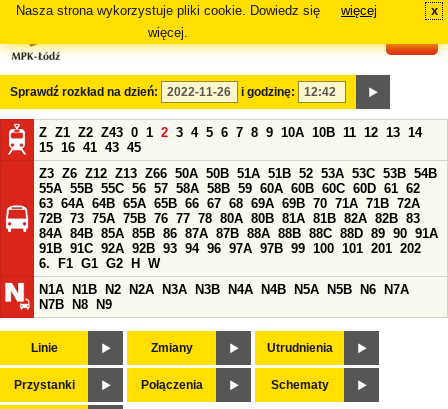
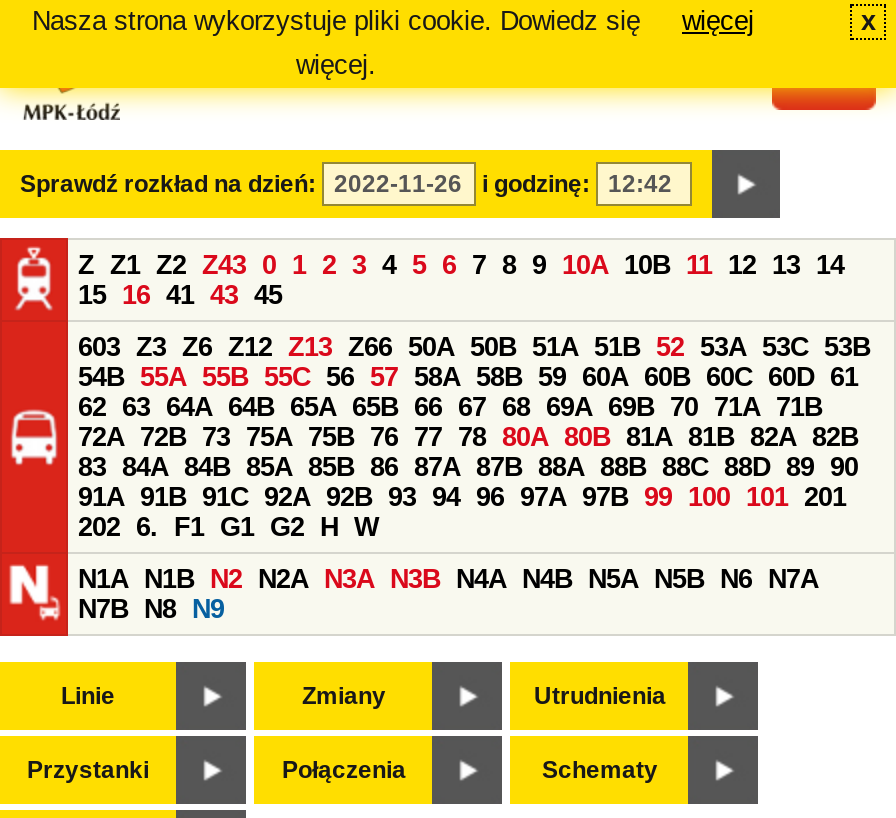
[39,166,438,271] Z3 Z6 Z12 Z13 Z66 50A 50B 51A 51B 52 53A 53C 53B 54B | 55A 55B 55C 56 57 58A 58B 59 60A 60B 60C 60D 61 62 | 63 64A 64B 65A 65B 66 67 68 69A 69B 70 71A 71B 72A | 72B 73 75A 75B 76 77 78 80A 80B 81A 81B 82A 82B 83 | 84A 84B 85A 85B 86 87A 87B 88A 88B 88C 88D 89 90 91A | 91B 91C 92A 92B 93 94 96 97A 97B 99 100 101 201 202 | 6. F1 G1 G2 H W -> [78,332,870,542] 603 Z3 Z6 Z12 Z13 Z66 50A 50B 51A 51B 52 53A 53C 53B | 54B 55A 55B 55C 56 57 58A 58B 59 60A 60B 60C 60D 61 | 62 63 64A 64B 65A 65B 66 67 68 69A 69B 70 71A 71B | 72A 72B 73 75A 75B 76 77 78 80A 80B 81A 81B 82A 82B | 83 84A 84B 85A 85B 86 87A 87B 88A 88B 88C 88D 89 90 | 91A 91B 91C 92A 92B 93 94 96 97A 97B 99 100 101 201 | 202 6. F1 G1 G2 H W

